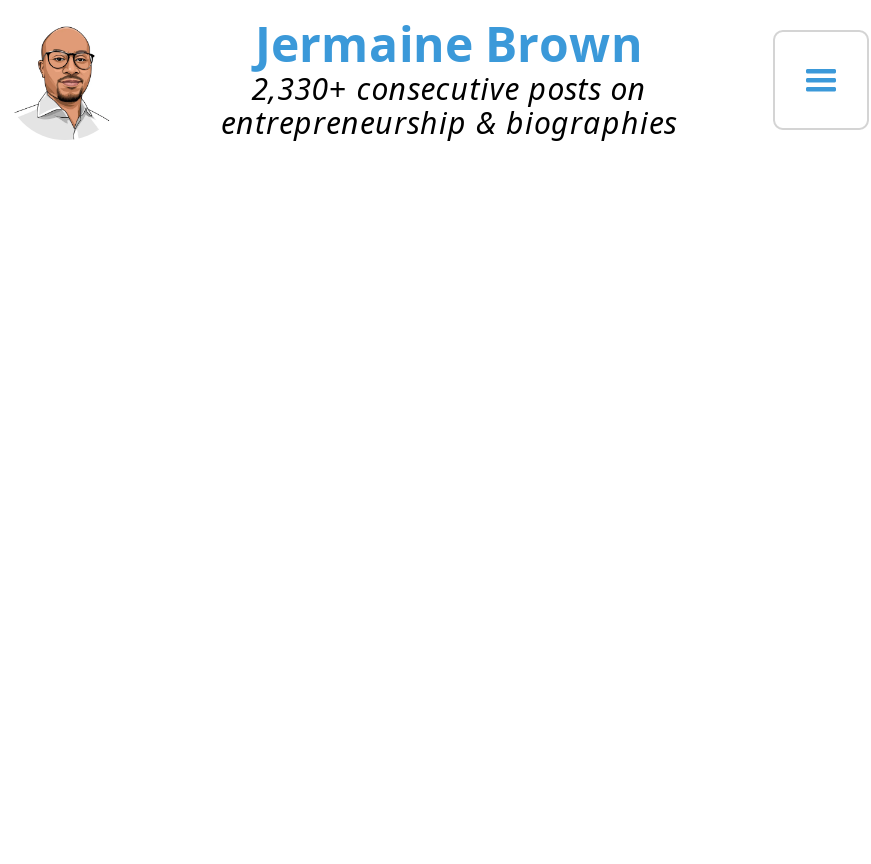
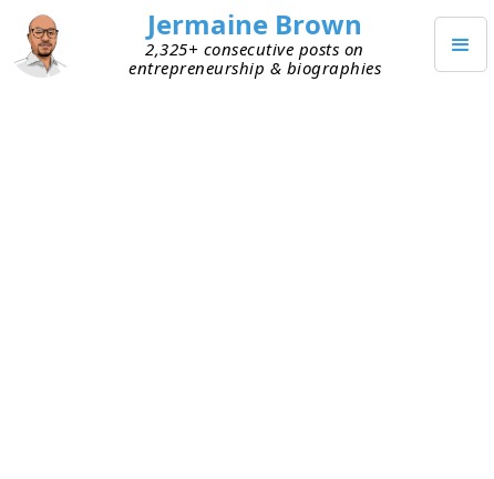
[251,68,647,108] 2,330+ consecutive posts on -> [145,38,364,60] 2,325+ consecutive posts on

